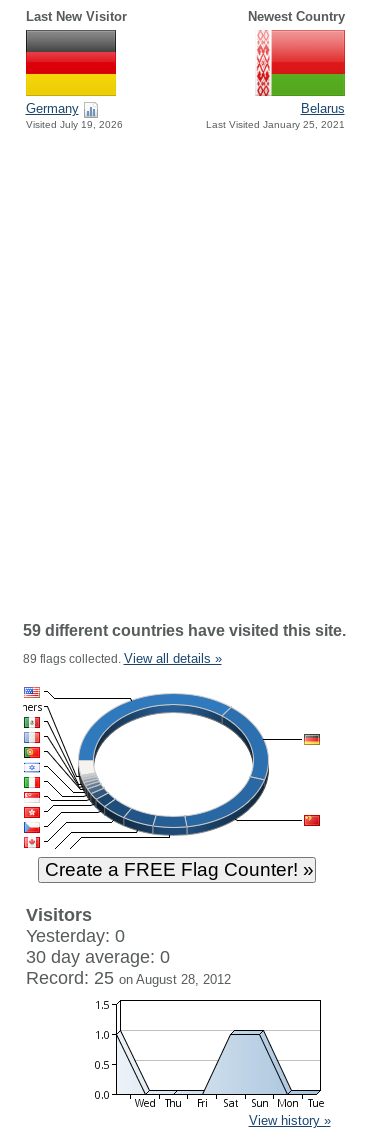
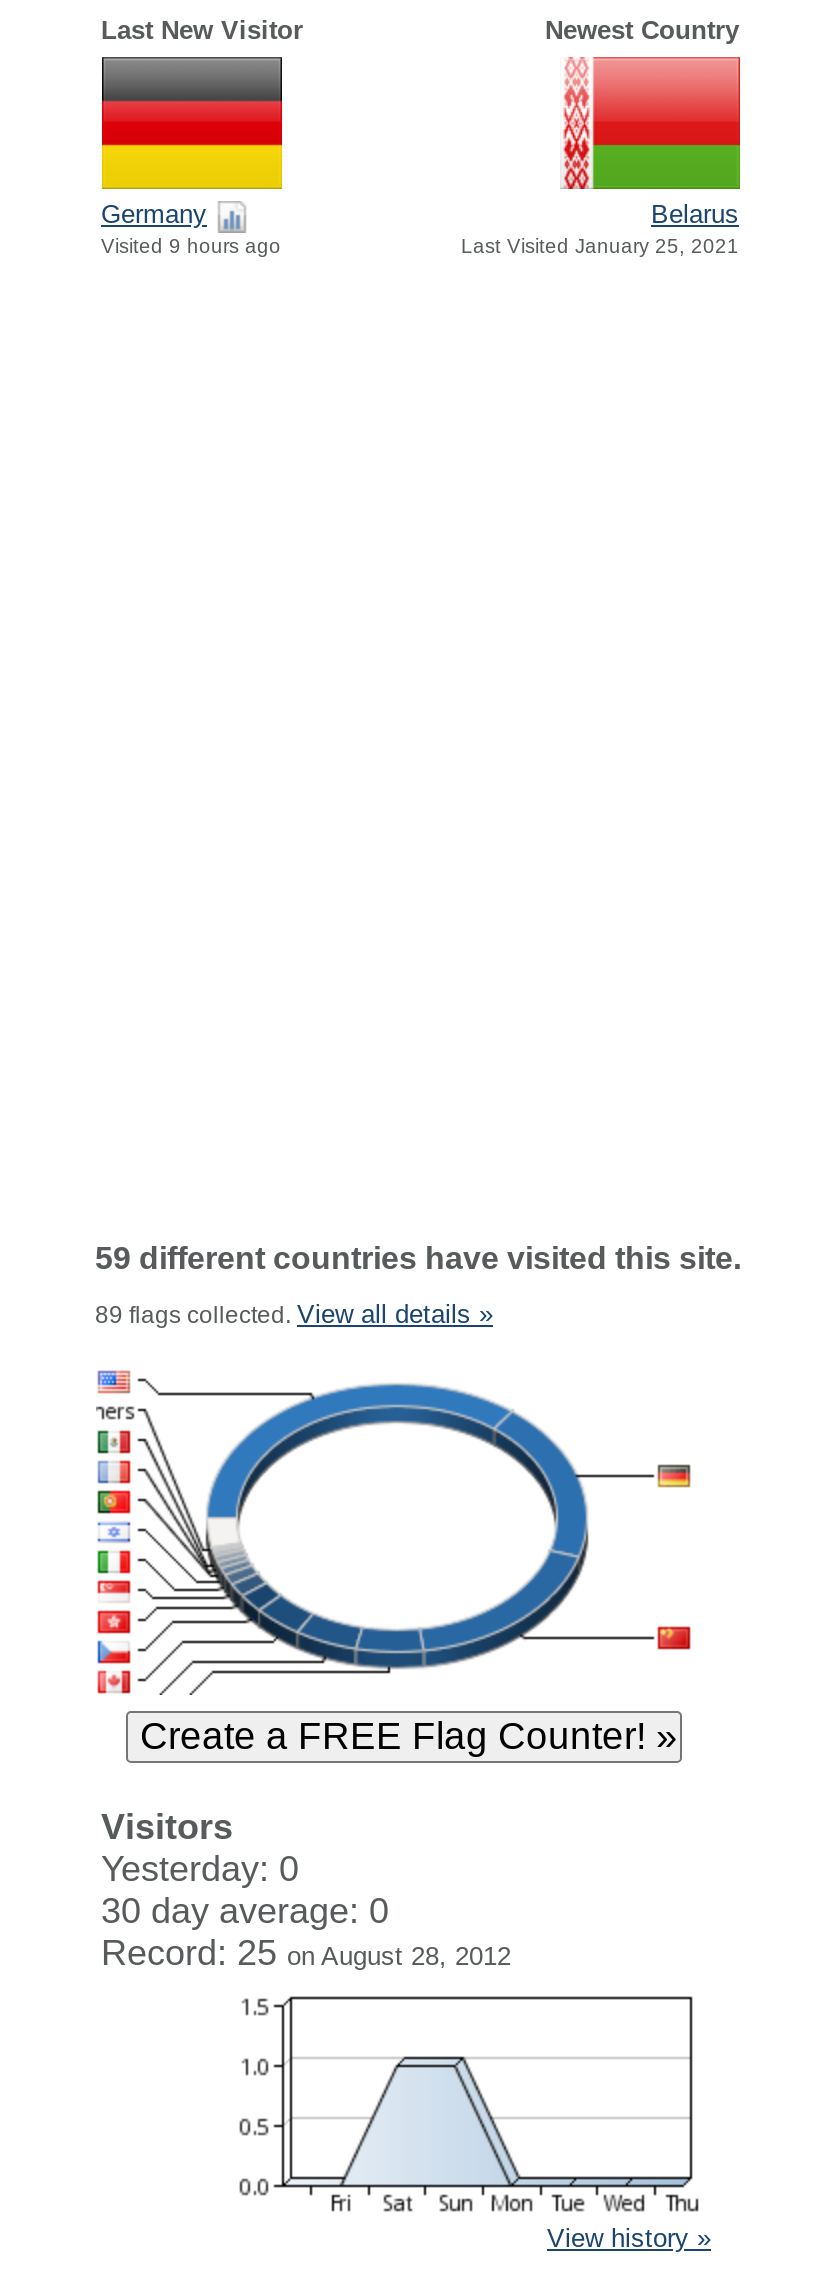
[25,119,122,130] Visited July 19, 2026 -> [101,236,281,258] Visited 9 hours ago
[116,1029,296,1108] [image] -> [284,2055,642,2211] [image]

